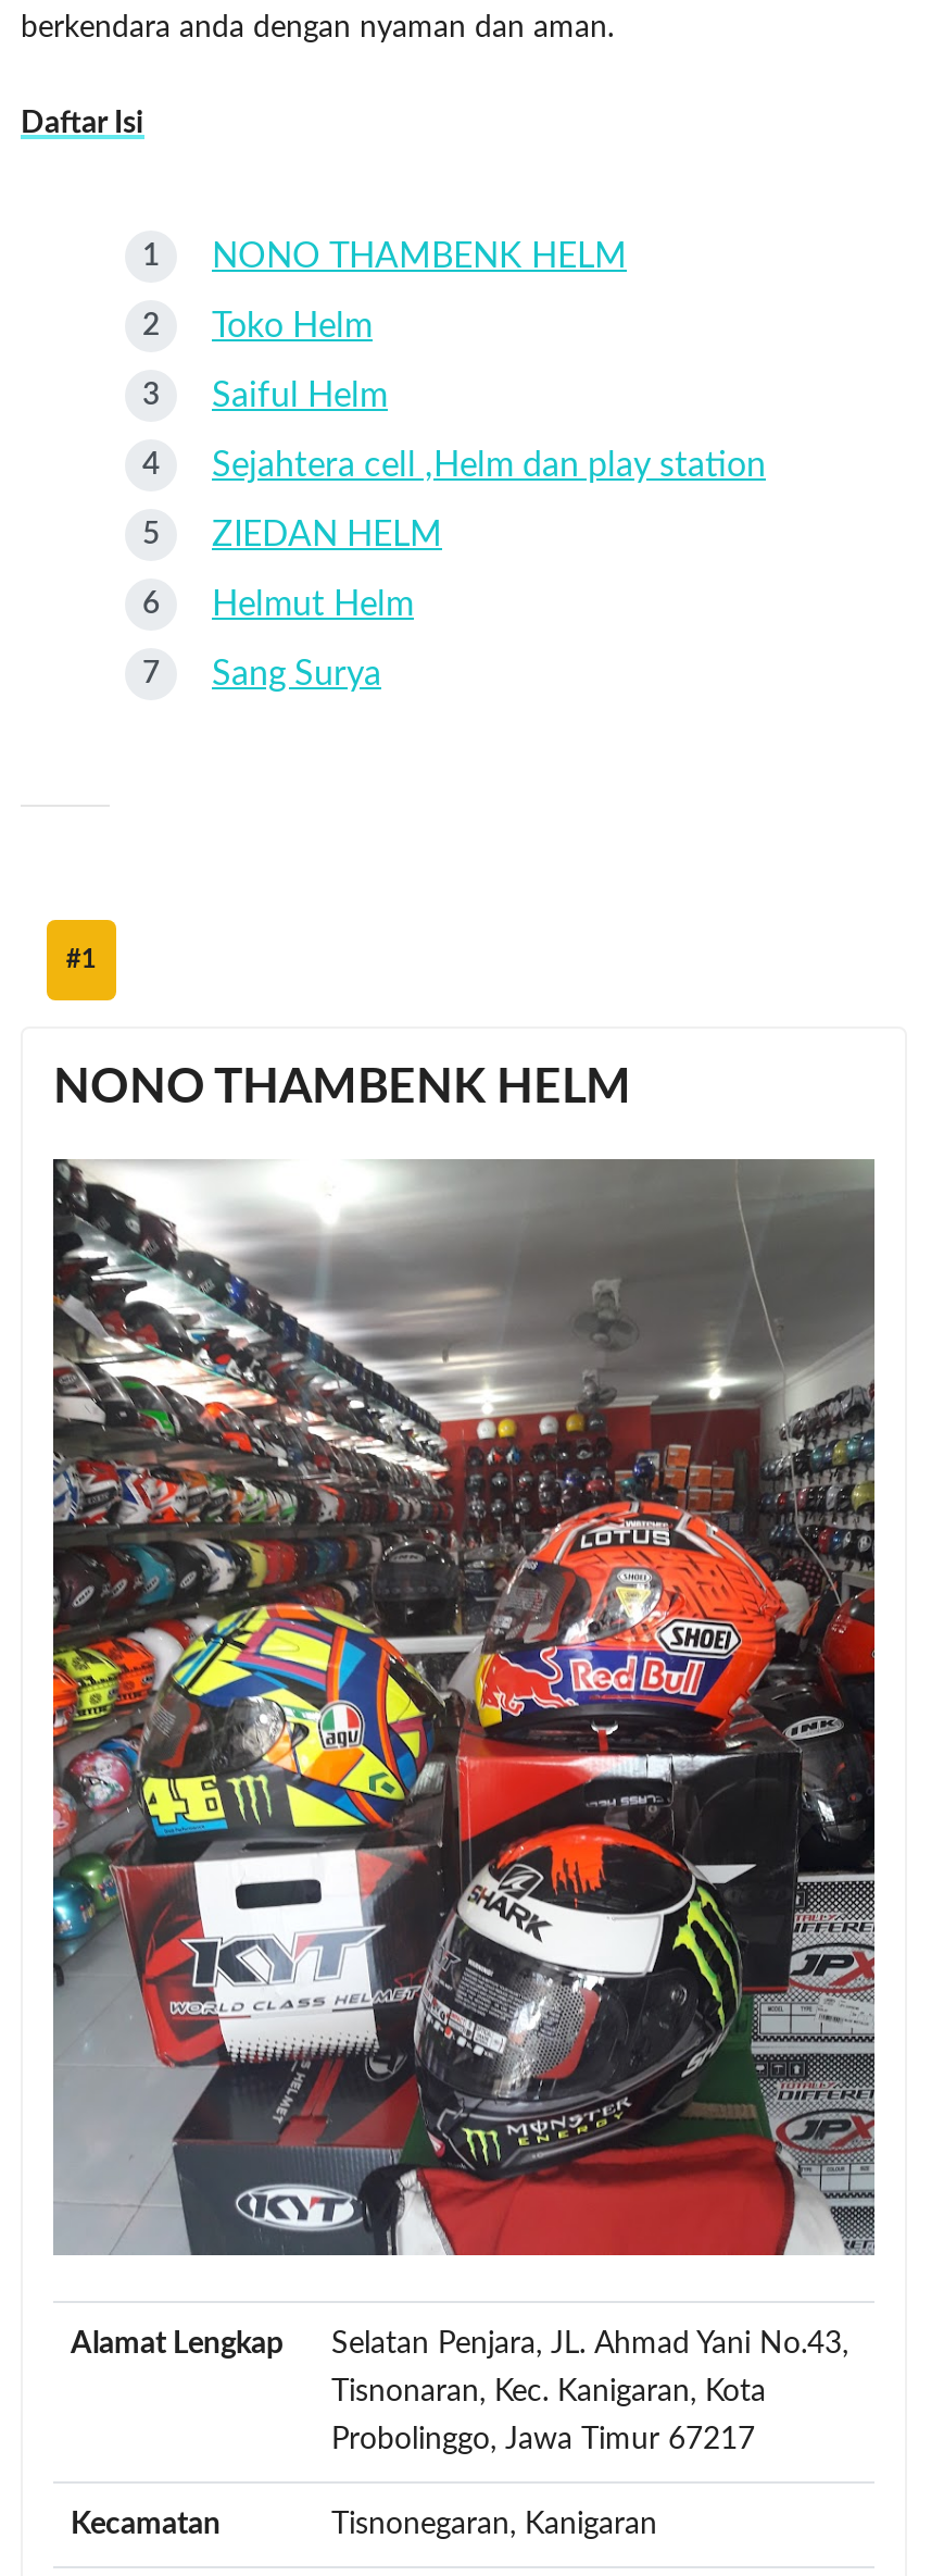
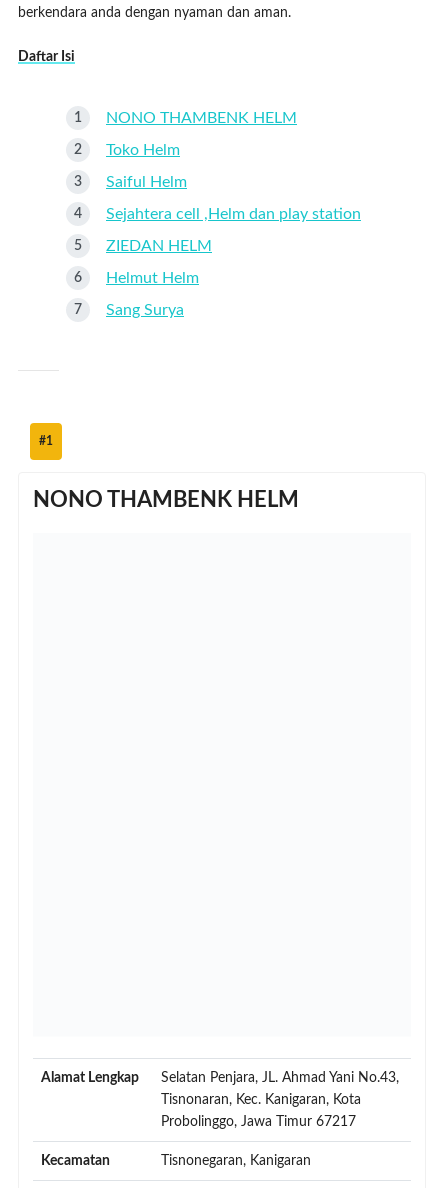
[51,1157,877,2257] [image] -> none

